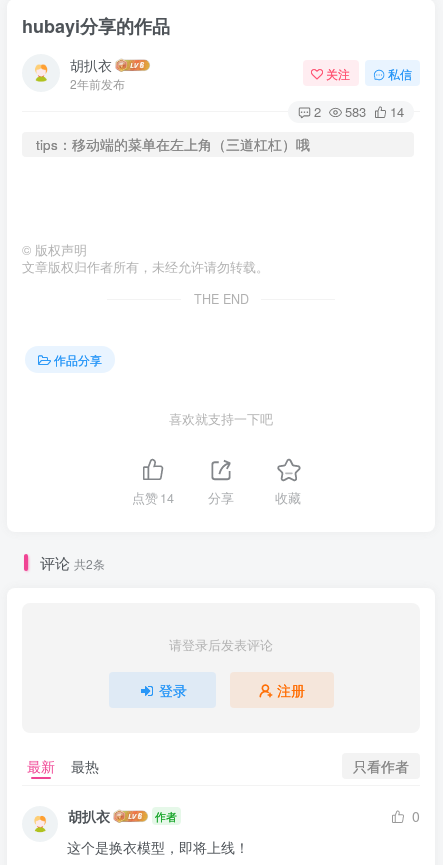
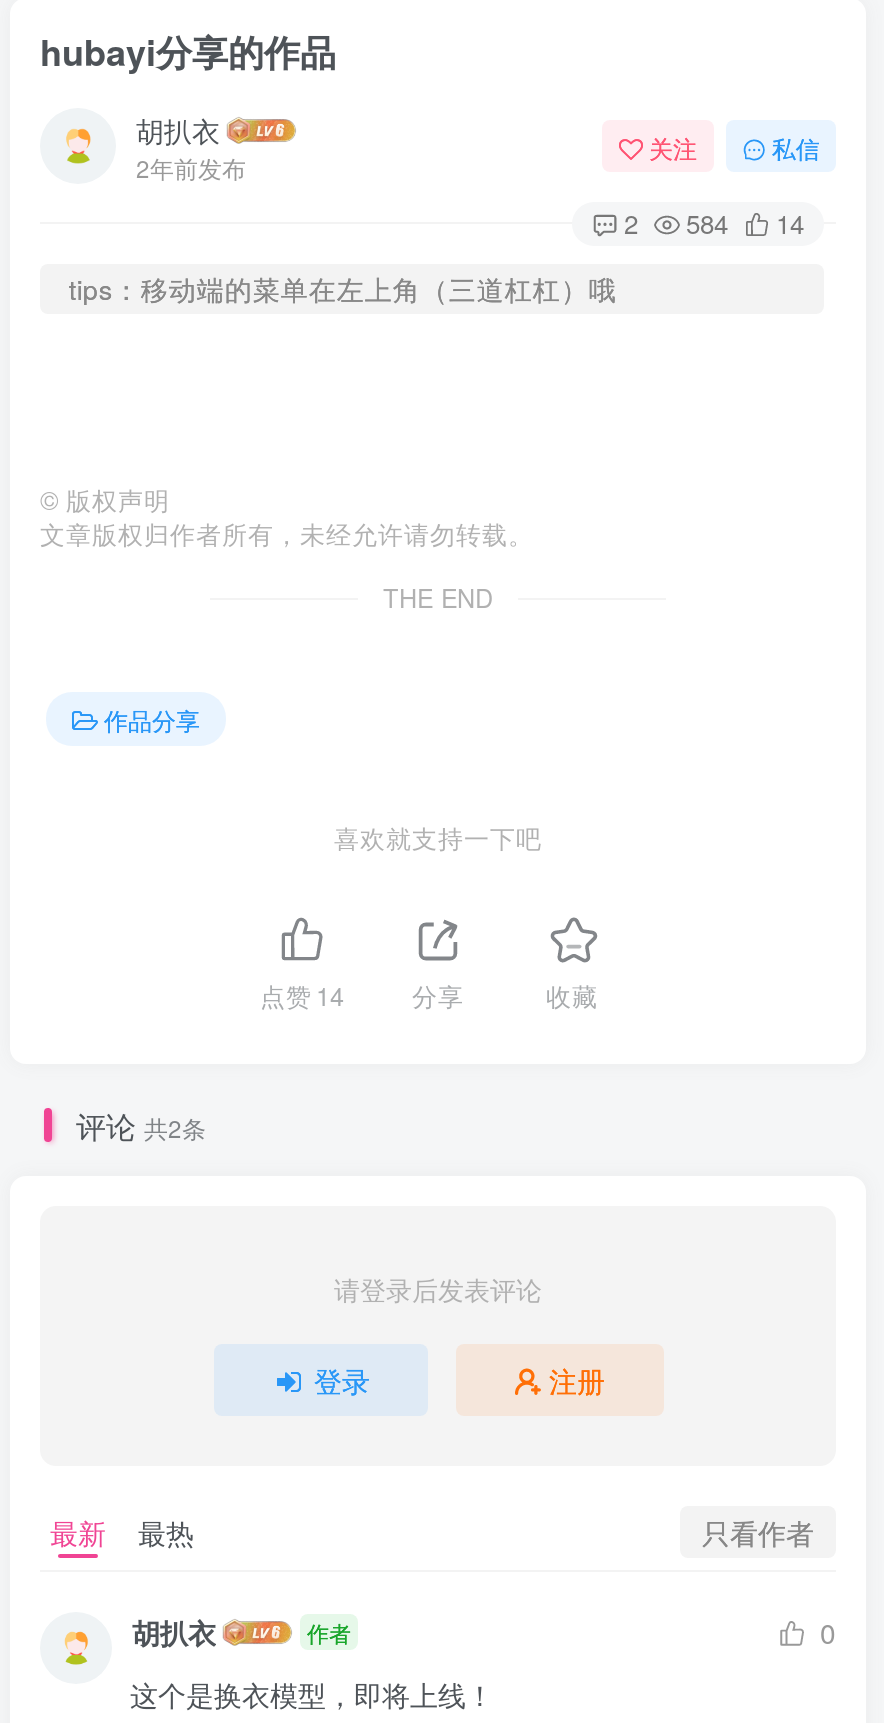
[314,102,404,121] 2 583 14 -> [624,205,804,243] 2 584 14

